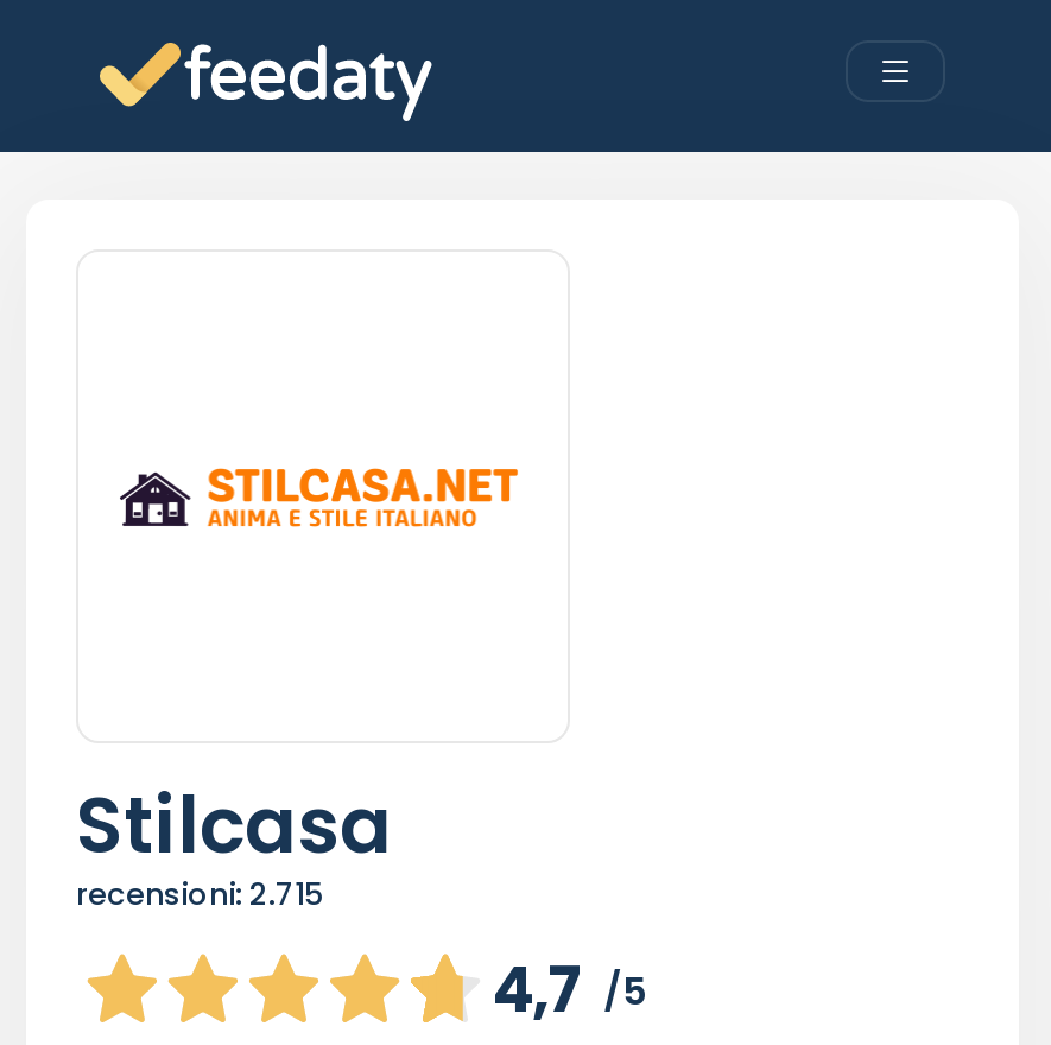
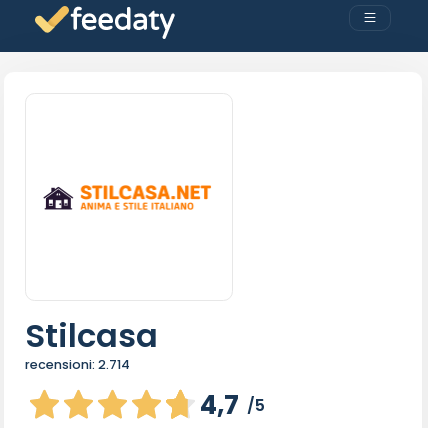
[76,875,323,915] recensioni: 2.715 -> [25,356,130,373] recensioni: 2.714

